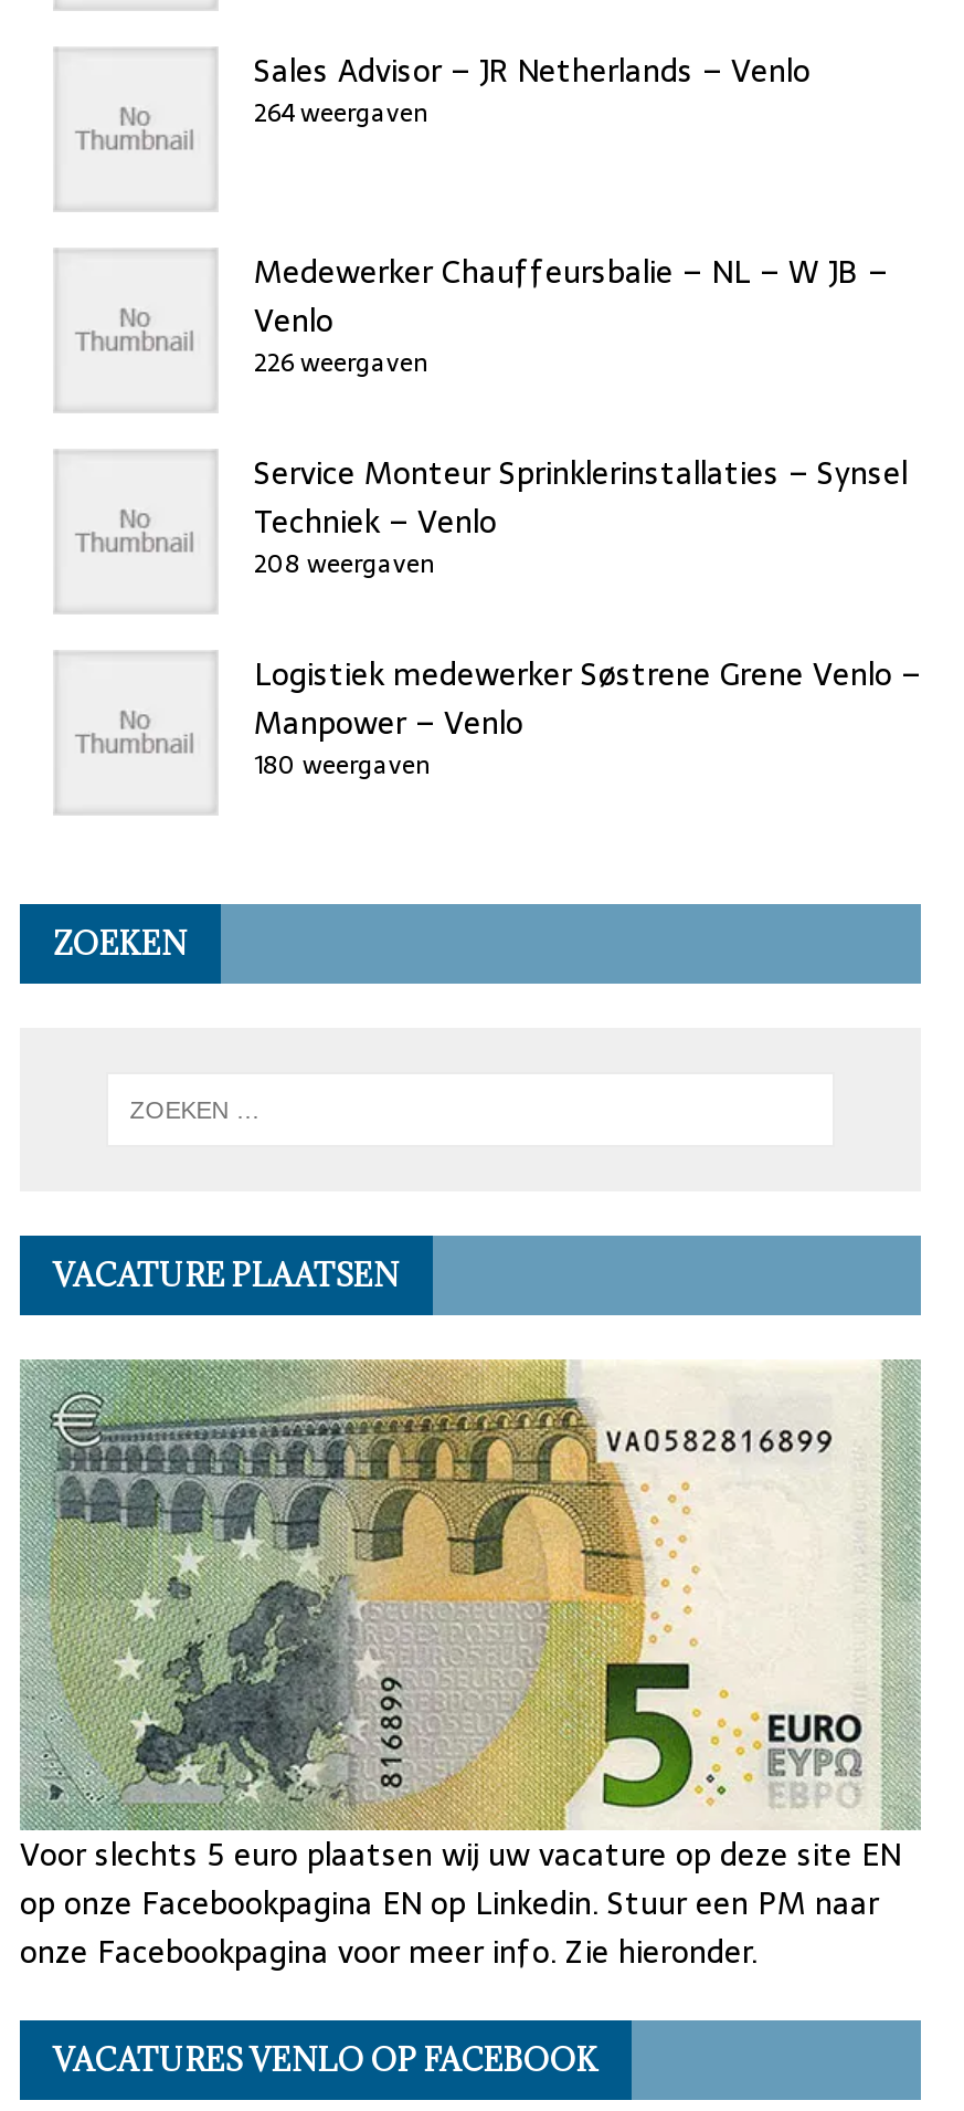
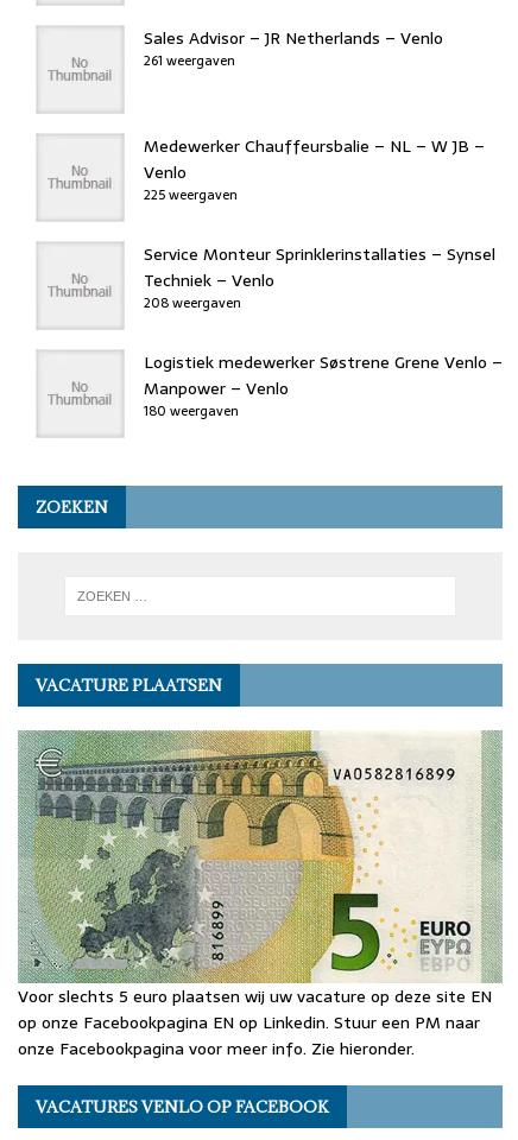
[254,92,428,132] 264 weergaven -> [144,49,235,71] 261 weergaven
[254,342,428,382] 226 weergaven -> [144,184,238,205] 225 weergaven

